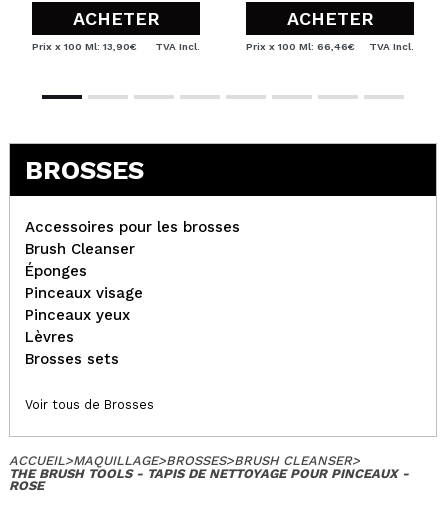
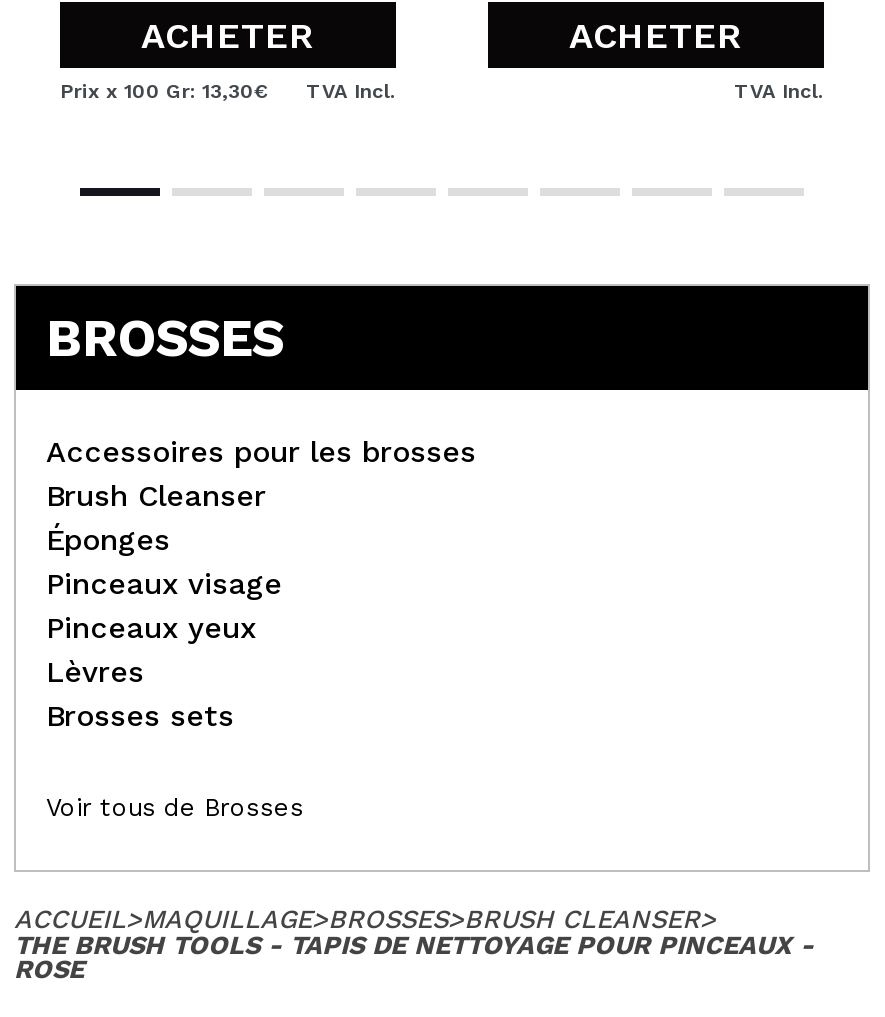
[32,41,200,52] Prix x 100 Ml: 13,90€ TVA Incl. -> [60,79,396,101] Prix x 100 Gr: 13,30€ TVA Incl.
[246,41,355,52] Prix x 100 Ml: 66,46€ -> none

